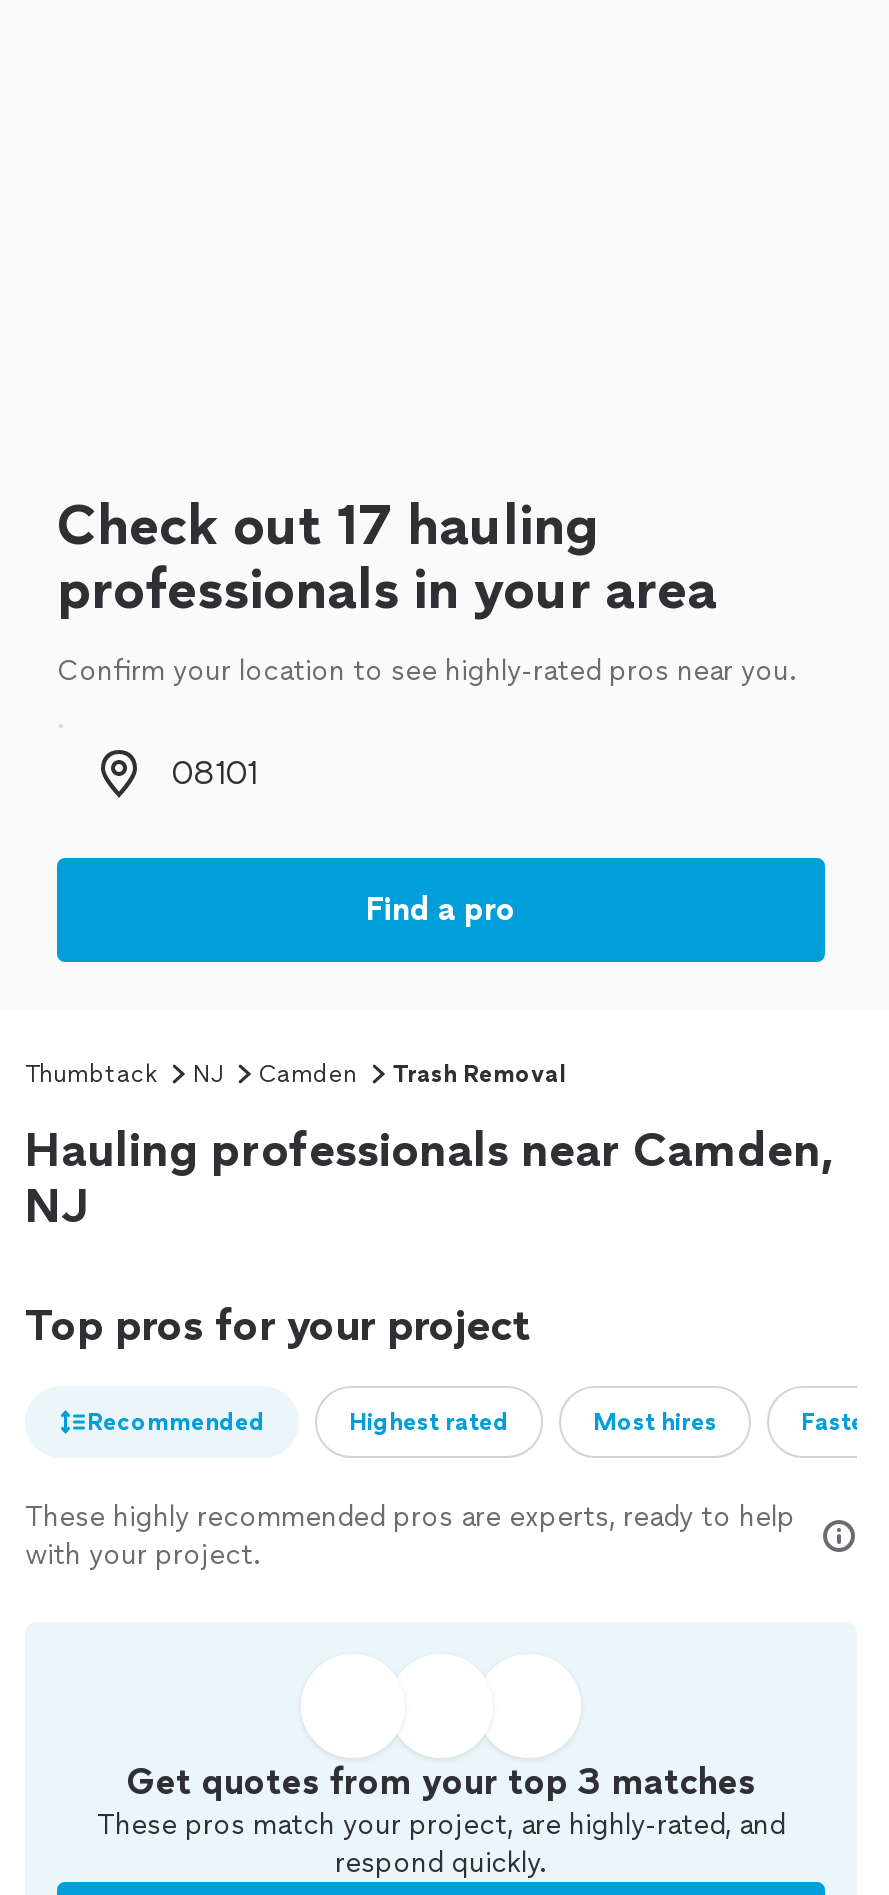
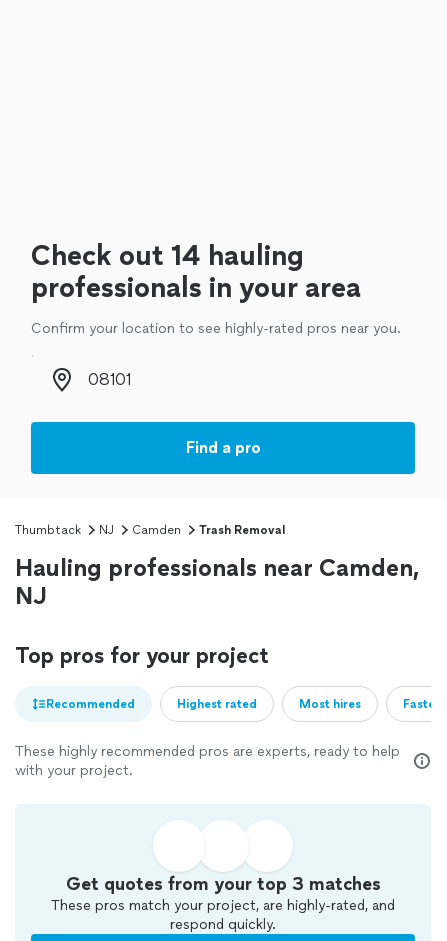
[57,490,599,558] Check out 17 hauling -> [31,238,304,272] Check out 14 hauling

